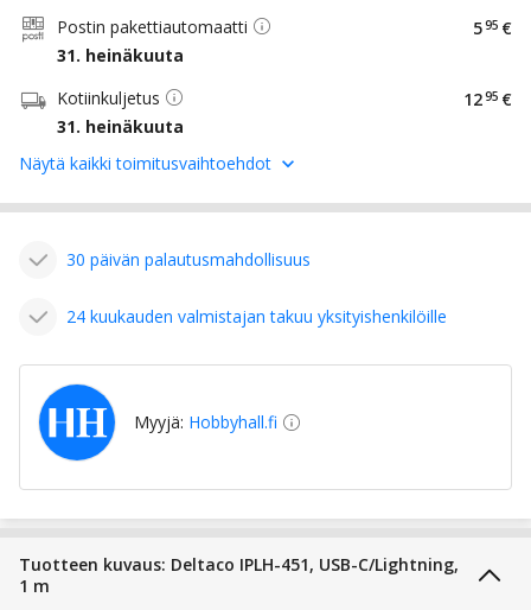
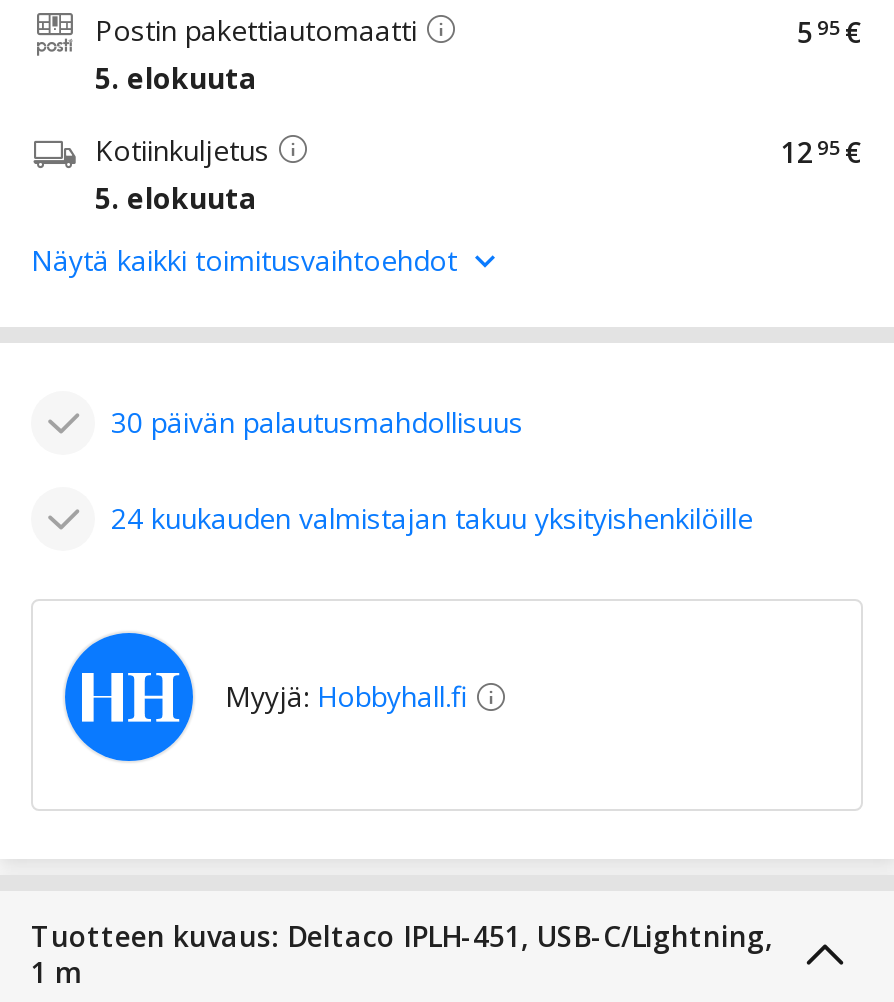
[57,44,184,66] 31. heinäkuuta -> [95,59,257,97] 5. elokuuta
[57,115,184,138] 31. heinäkuuta -> [95,179,257,217] 5. elokuuta

